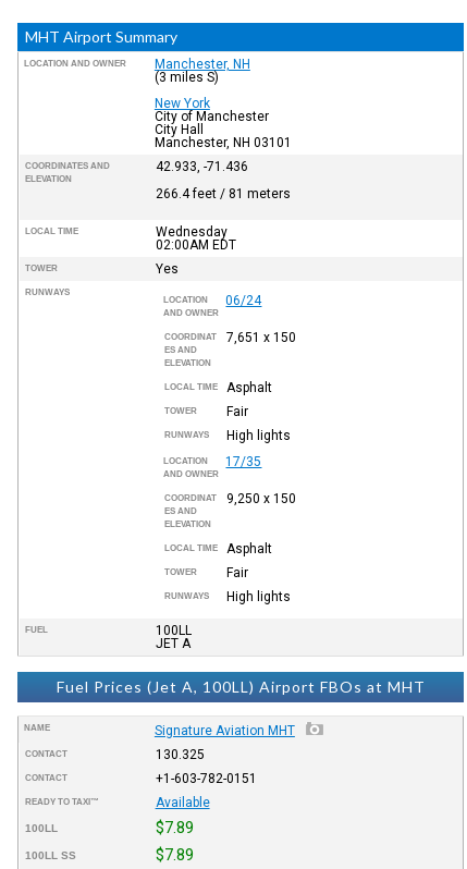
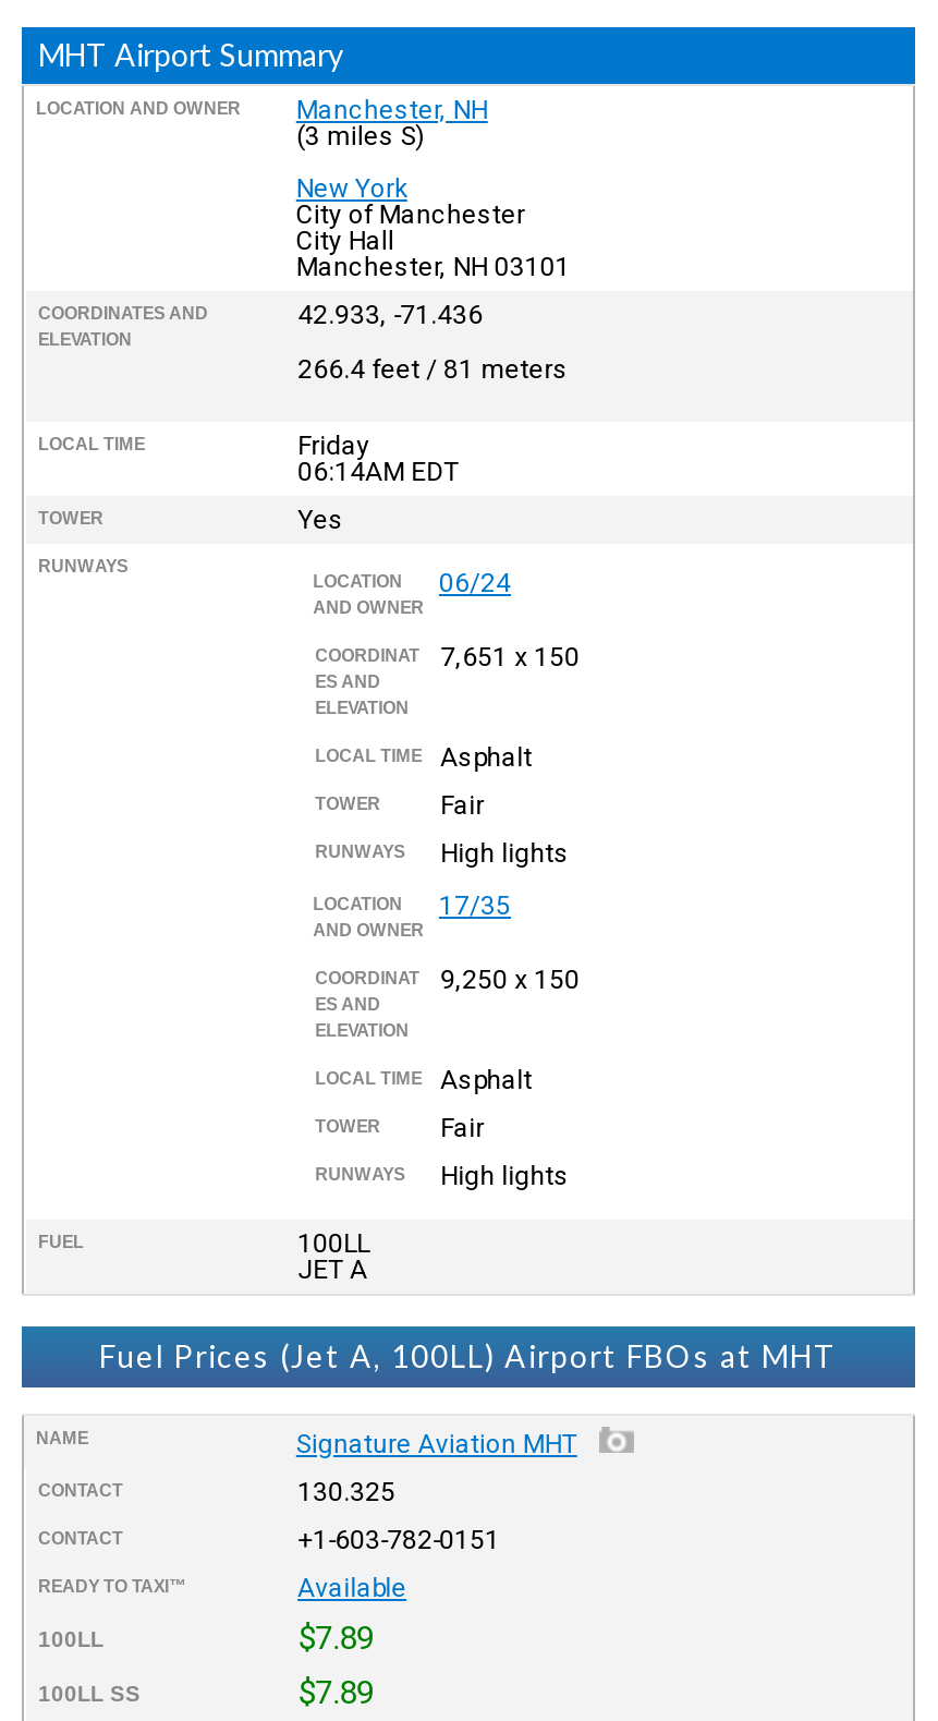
[155,224,236,252] Wednesday | 02:00AM EDT -> [298,430,459,487] Friday | 06:14AM EDT

